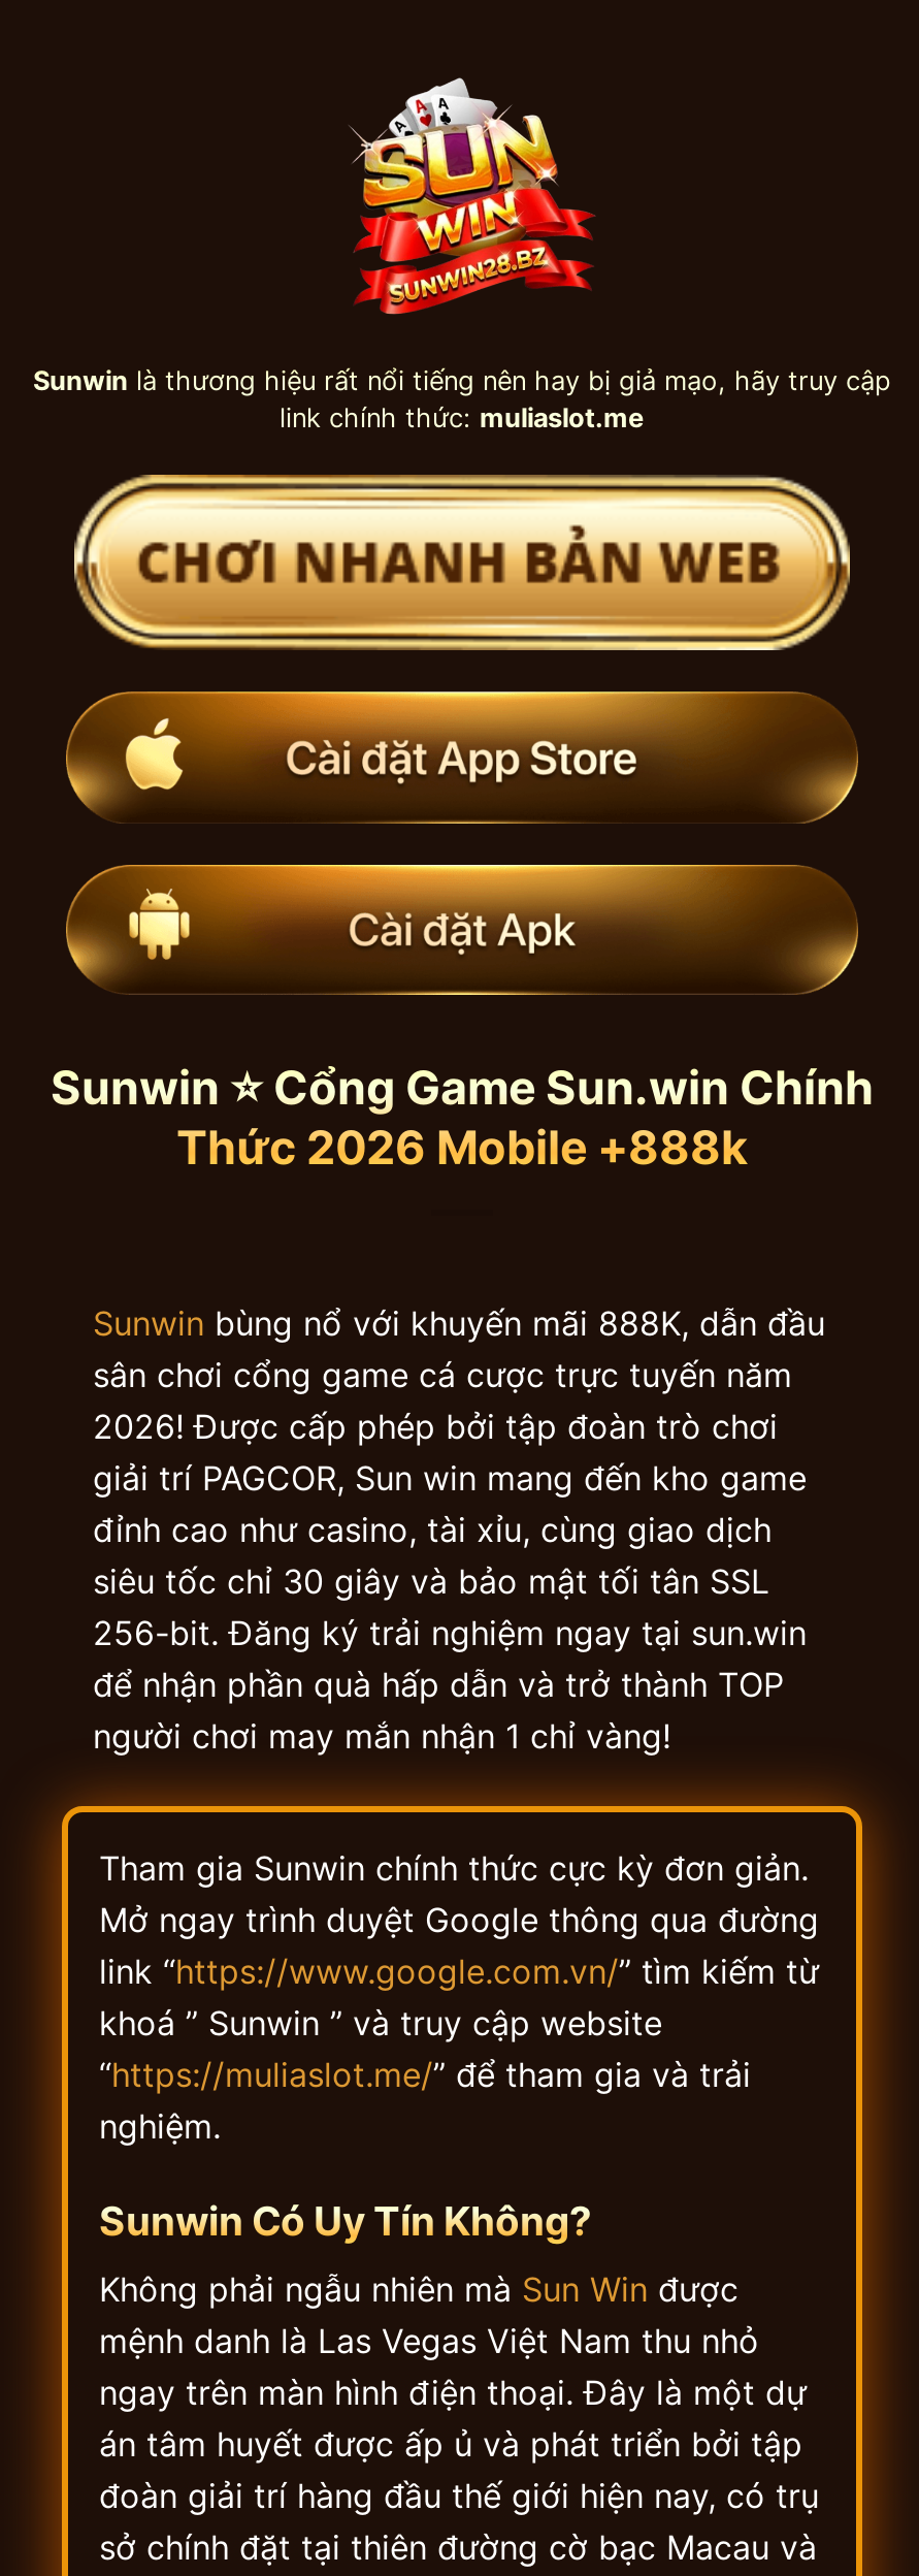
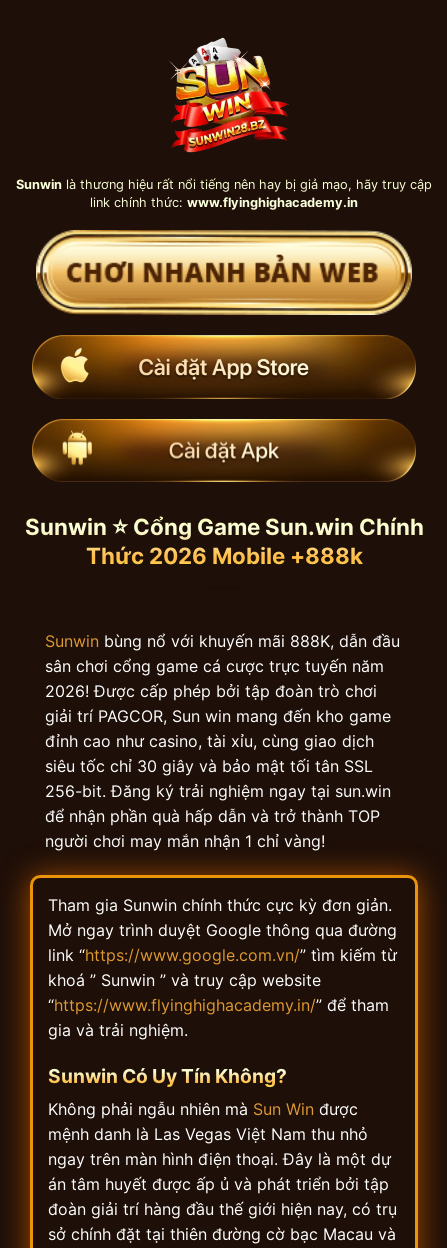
[280,403,645,433] link chính thức: muliaslot.me -> [90,195,358,210] link chính thức: www.flyinghighacademy.in
[99,2053,751,2146] “https://muliaslot.me/” để tham gia và trải | nghiệm. -> [48,995,389,1040] “https://www.flyinghighacademy.in/” để tham | gia và trải nghiệm.

